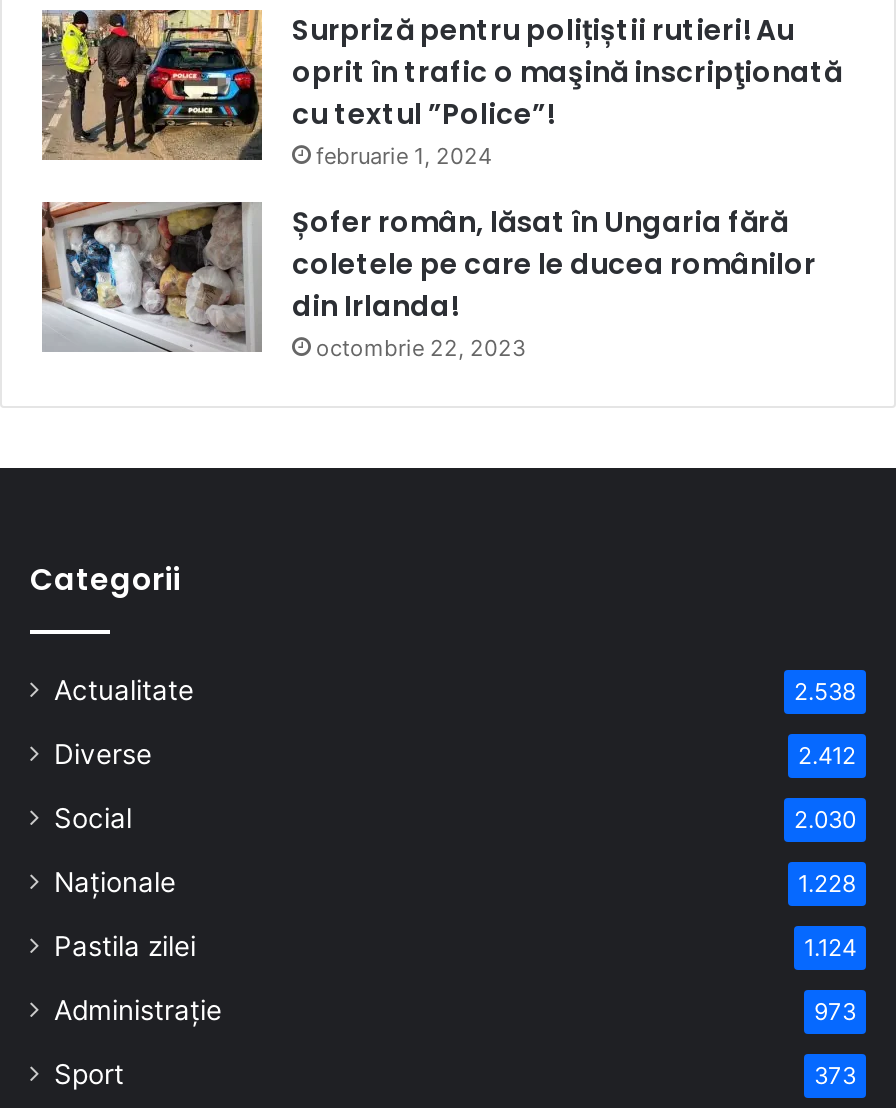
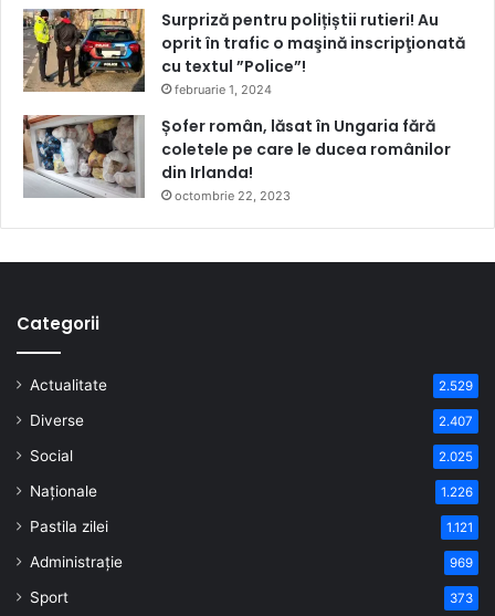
[794,679,856,707] 2.538 -> [439,379,473,394] 2.529
[798,743,856,771] 2.412 -> [439,414,473,430] 2.407
[794,807,856,835] 2.030 -> [439,449,473,465] 2.025
[798,871,856,899] 1.228 -> [441,485,473,500] 1.226
[804,935,856,963] 1.124 -> [446,520,473,536] 1.121
[814,999,856,1027] 973 -> [450,556,473,571] 969

